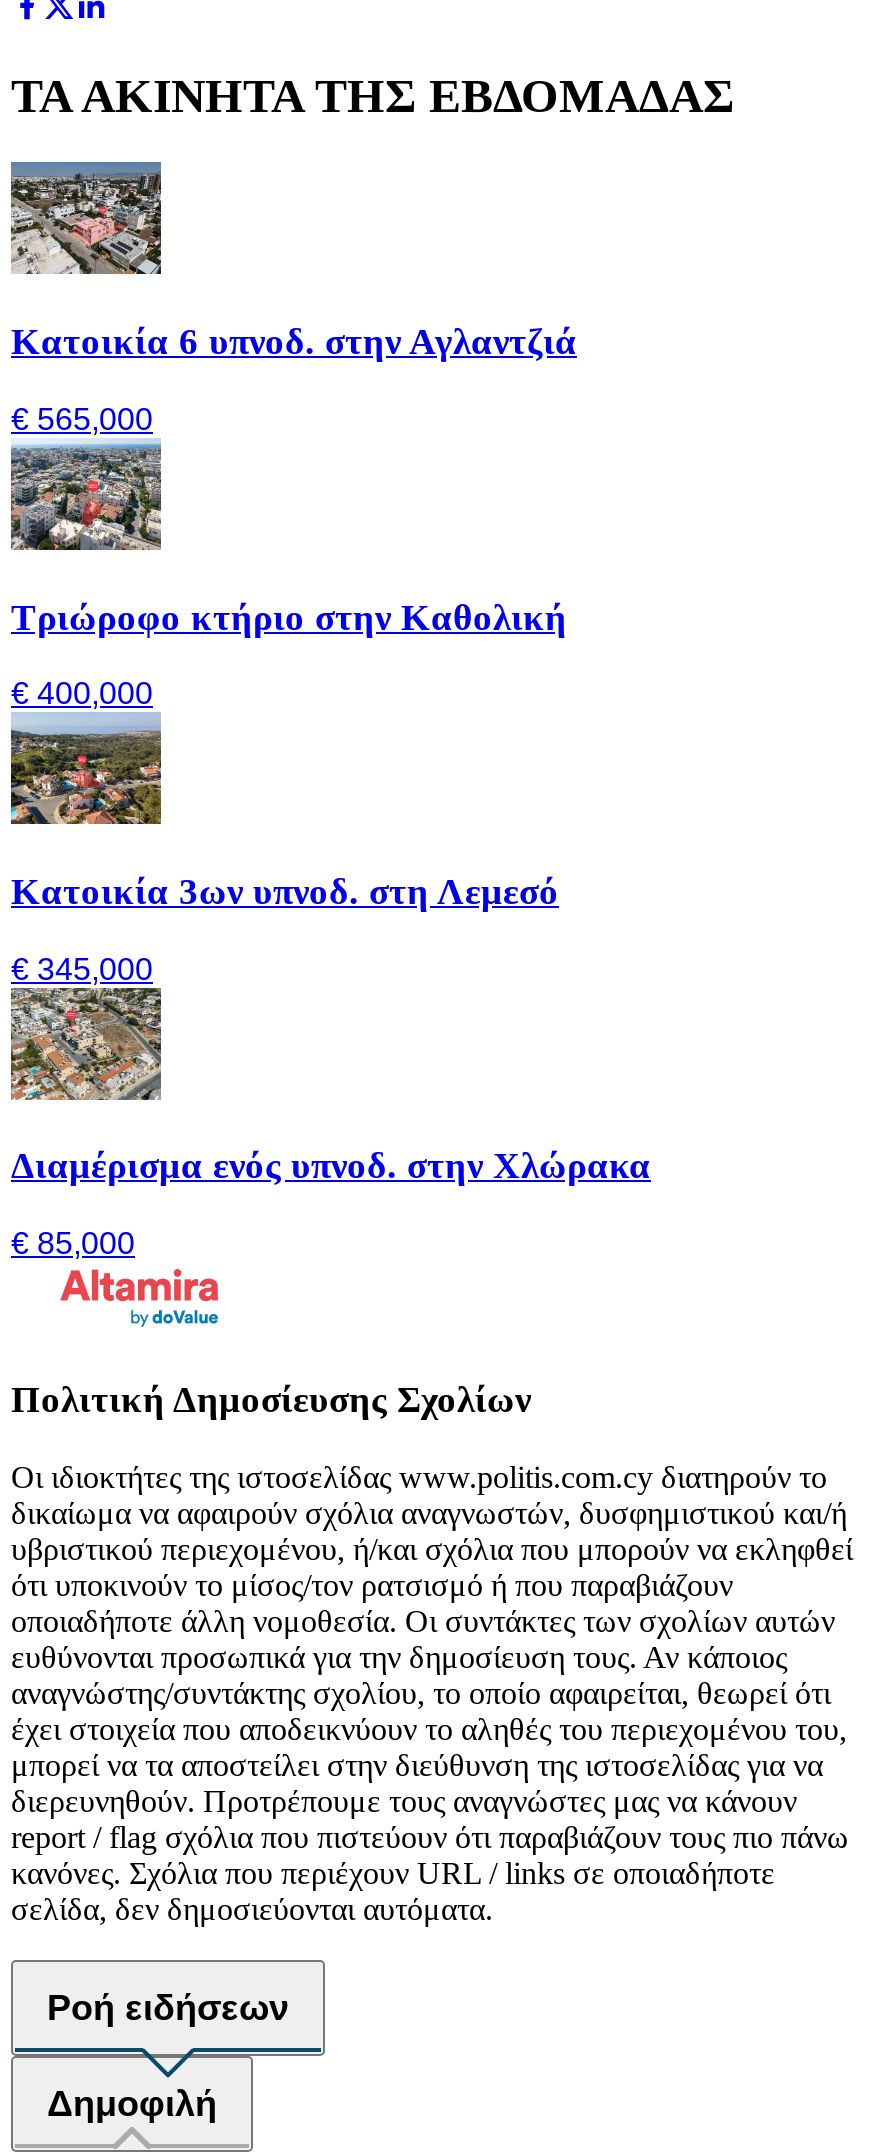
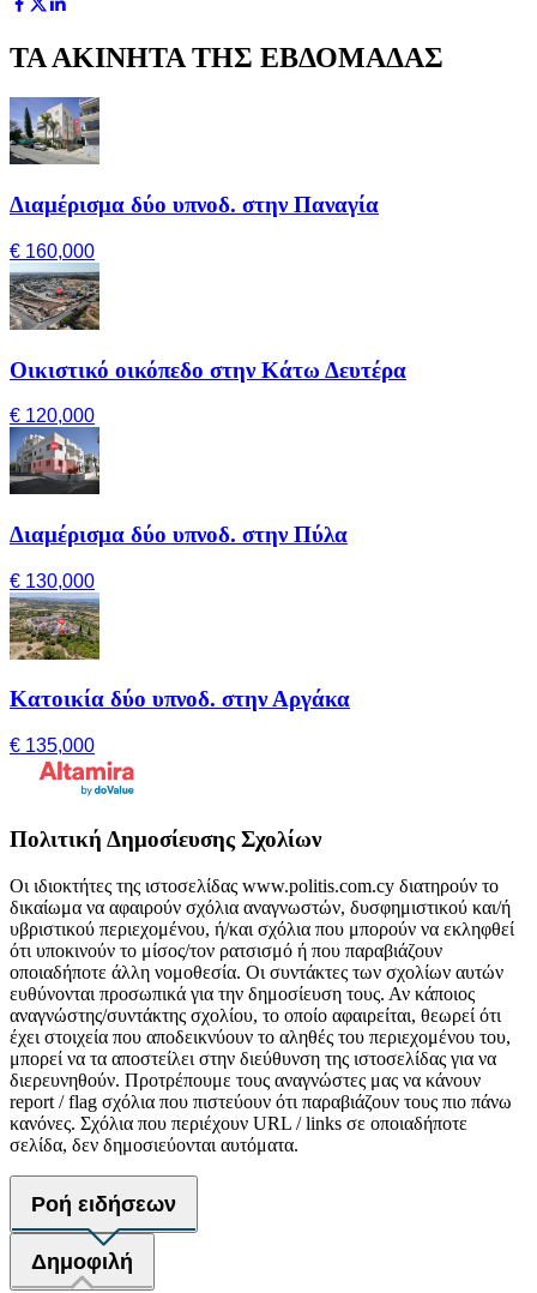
[9,162,577,362] [image] | Κατοικία 6 υπνοδ. στην Αγλαντζιά -> [8,97,379,217] [image] | Διαμέρισμα δύο υπνοδ. στην Παναγία
[11,402,153,436] € 565,000 -> [10,241,95,261] € 160,000
[9,450,567,637] [image] | Τριώροφο κτήριο στην Καθολική -> [10,270,406,382] [image] | Οικιστικό οικόπεδο στην Κάτω Δευτέρα
[11,677,153,711] € 400,000 -> [10,406,95,426] € 120,000
[9,726,559,912] [image] | Κατοικία 3ων υπνοδ. στη Λεμεσό -> [8,435,348,547] [image] | Διαμέρισμα δύο υπνοδ. στην Πύλα
[11,952,153,986] € 345,000 -> [10,571,95,591] € 130,000
[11,1000,651,1187] [image] | Διαμέρισμα ενός υπνοδ. στην Χλώρακα -> [10,600,350,712] [image] | Κατοικία δύο υπνοδ. στην Αργάκα
[11,1226,135,1260] € 85,000 -> [10,735,95,756] € 135,000

